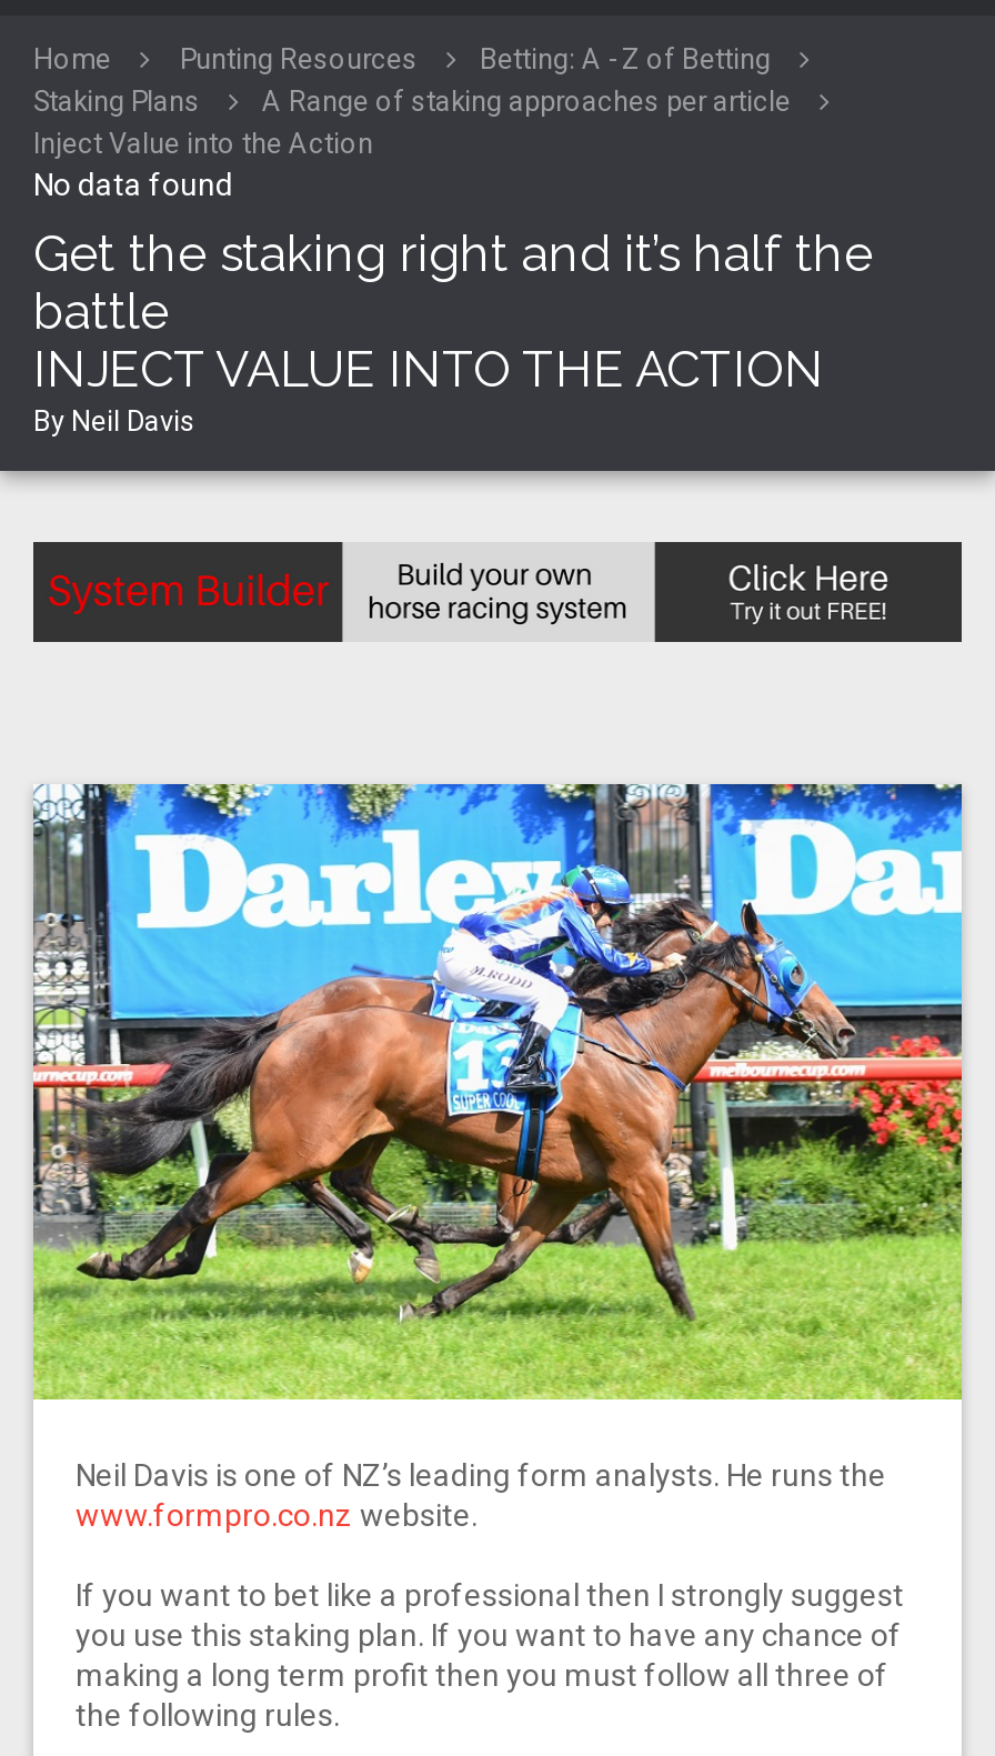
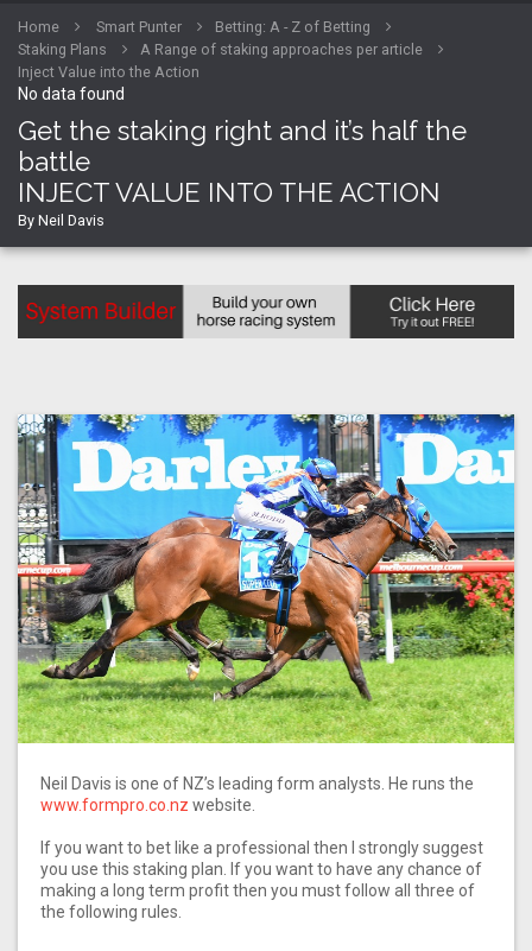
[180,42,418,75] Punting Resources -> [96,18,182,35] Smart Punter

